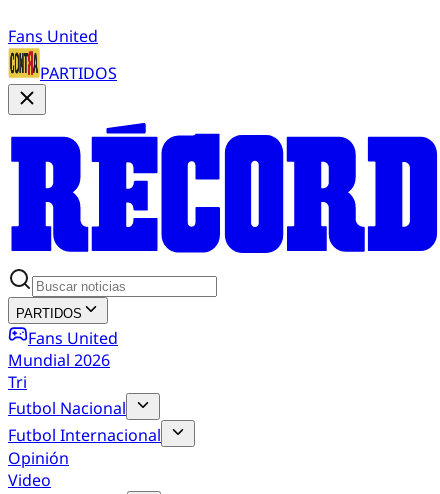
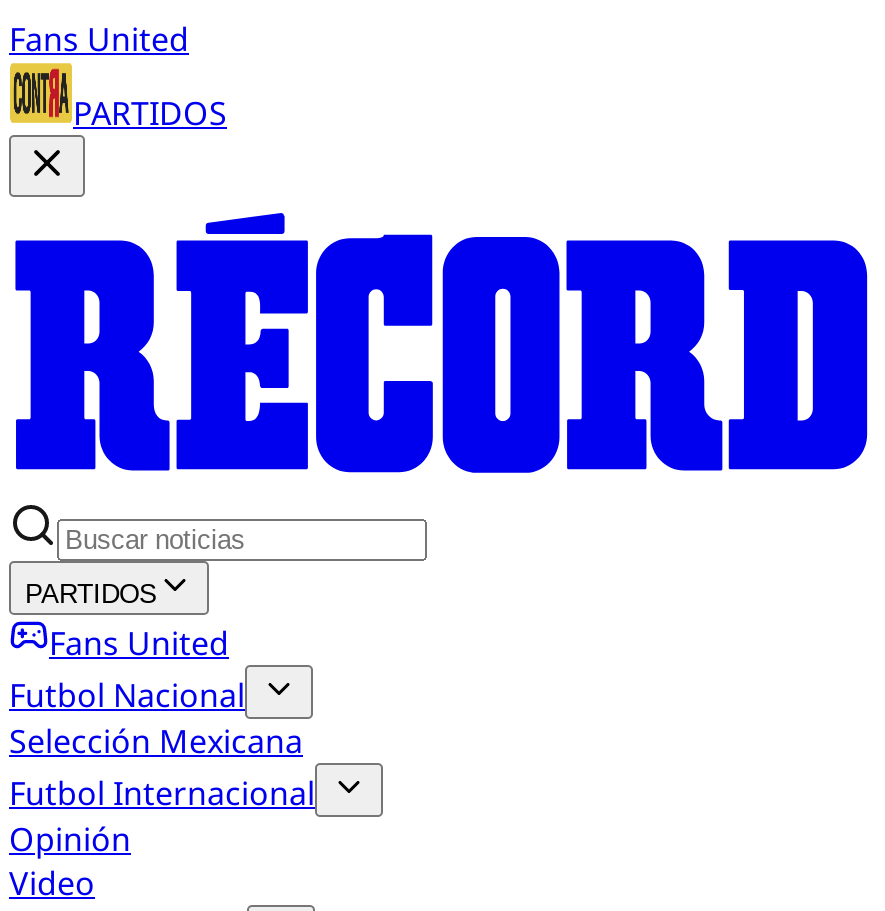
[8,349,110,393] Mundial 2026 | Tri -> none
moved [8,397,126,419] -> [9,672,245,716]: Futbol Nacional
none -> [9,718,303,762] Selección Mexicana

